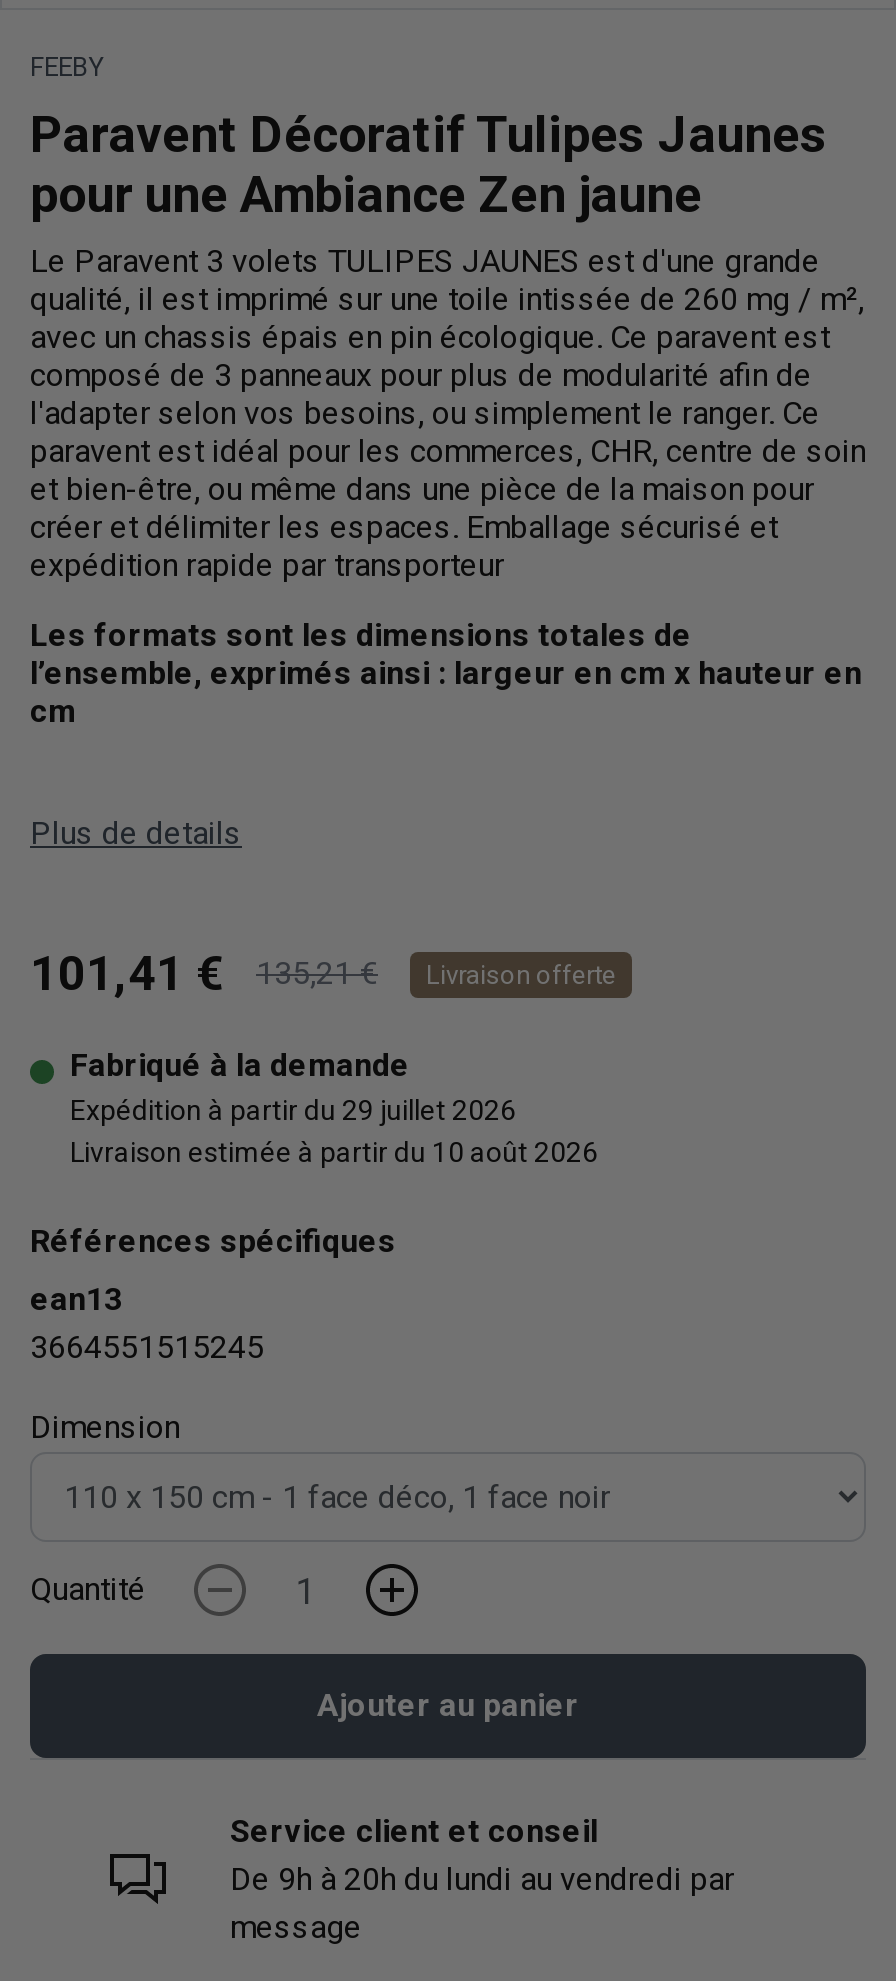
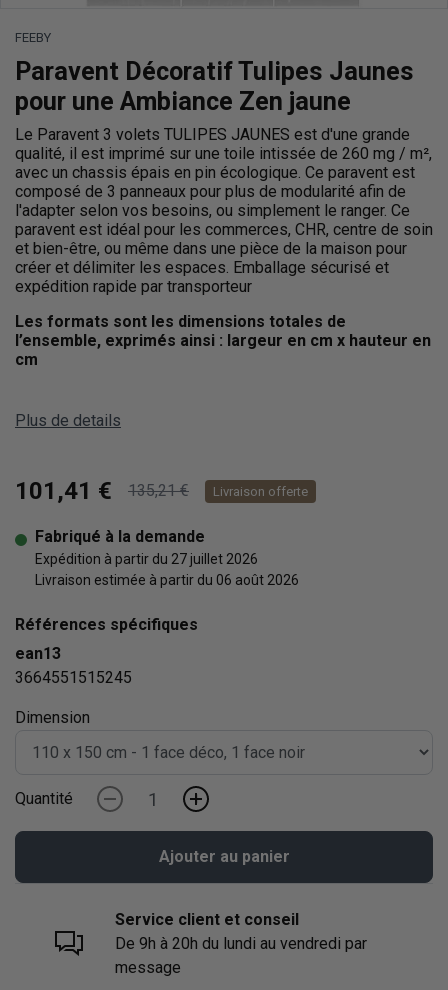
[70,1094,516,1126] Expédition à partir du 29 juillet 2026 -> [35,551,258,567] Expédition à partir du 27 juillet 2026
[70,1136,598,1168] Livraison estimée à partir du 10 août 2026 -> [35,572,299,588] Livraison estimée à partir du 06 août 2026

